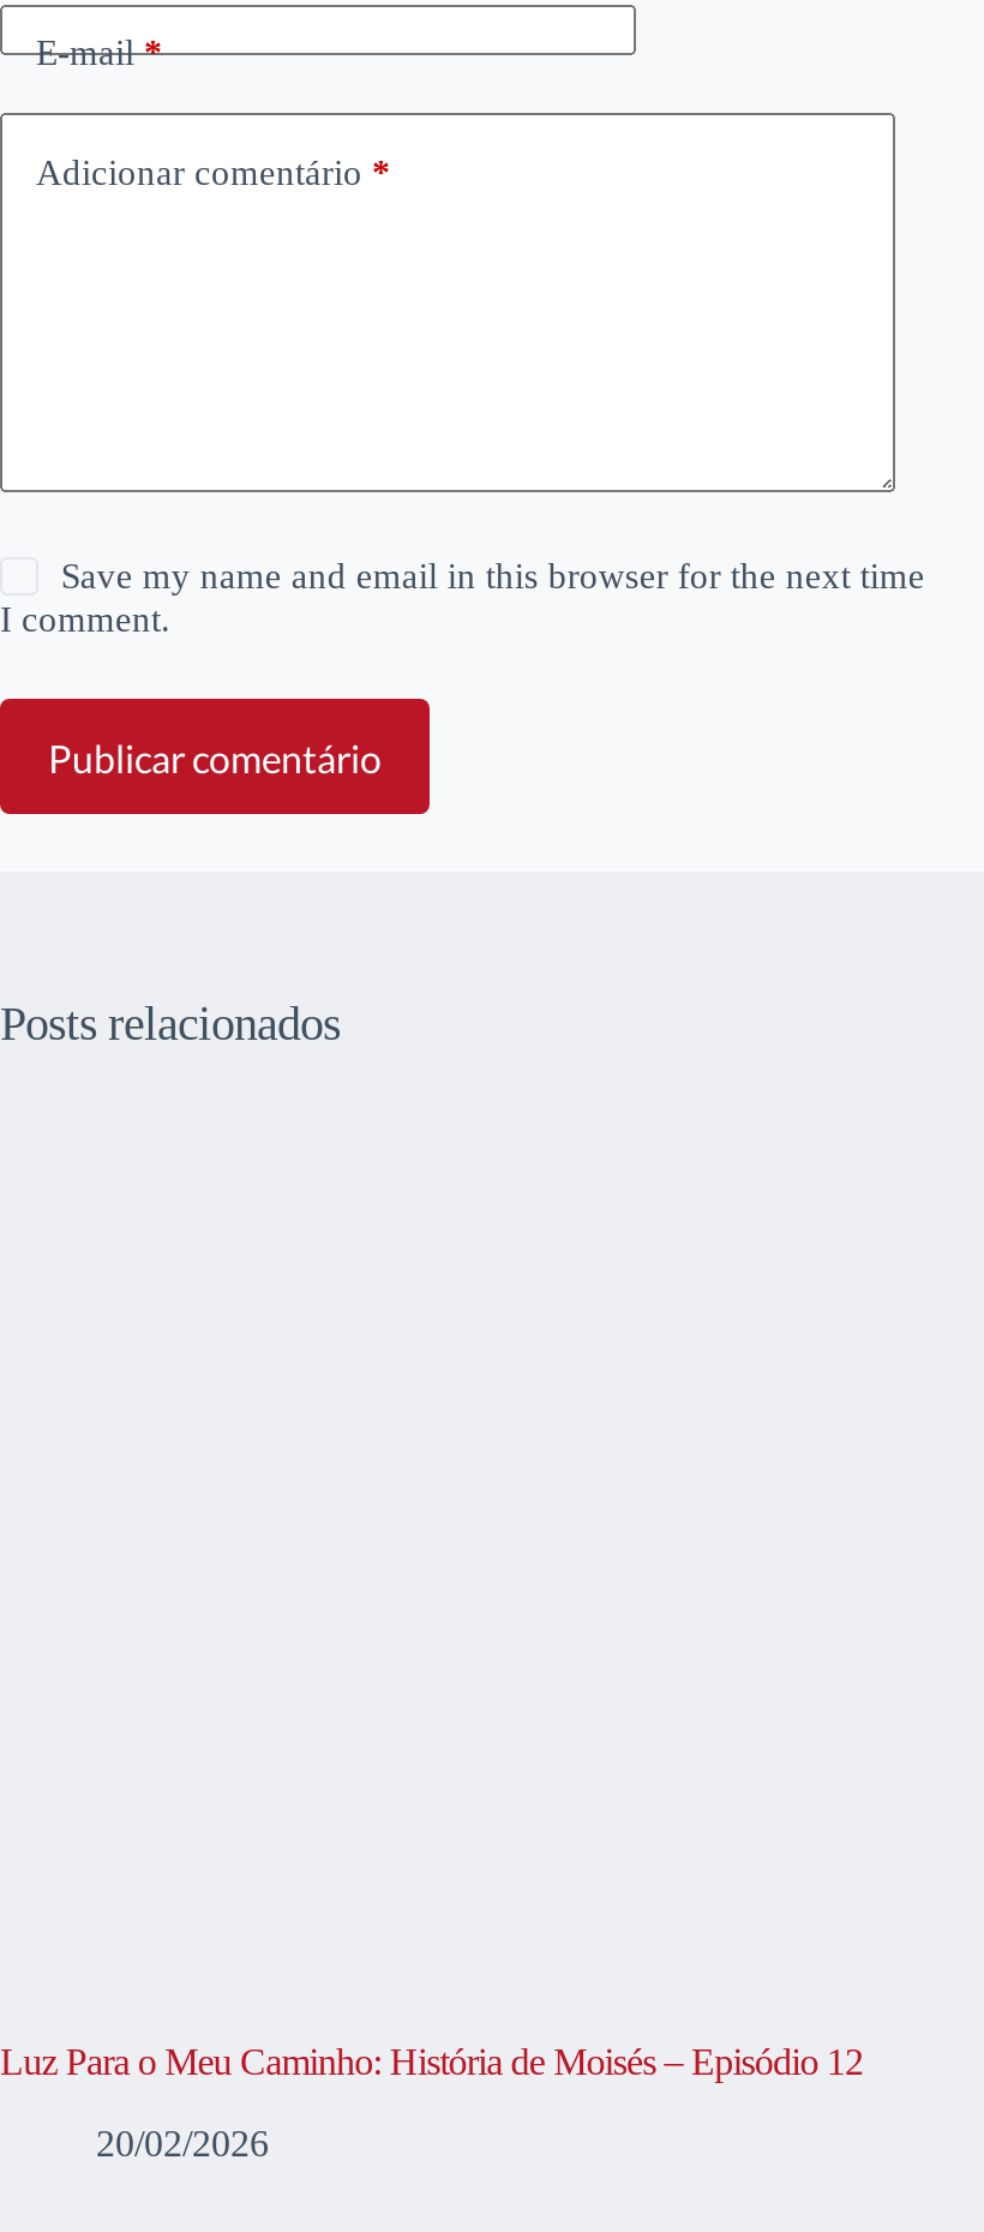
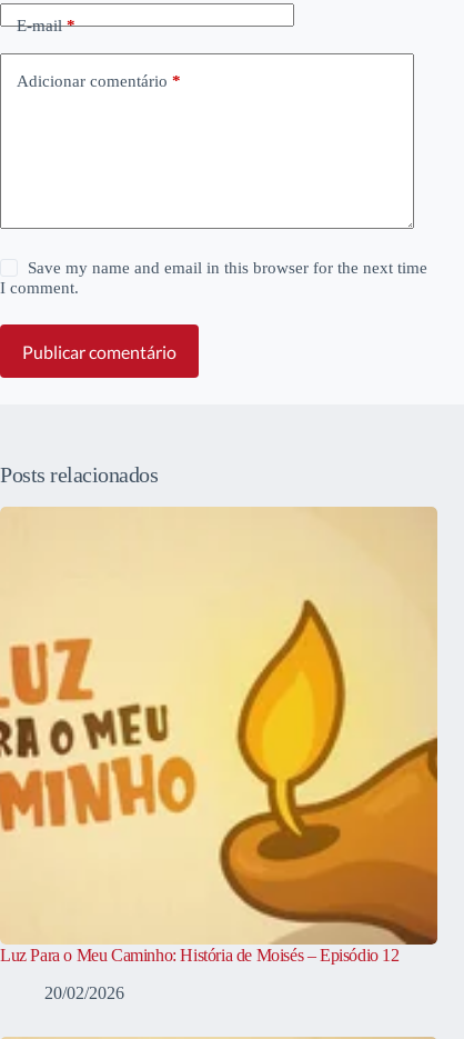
none -> [3,506,438,946] [image]

